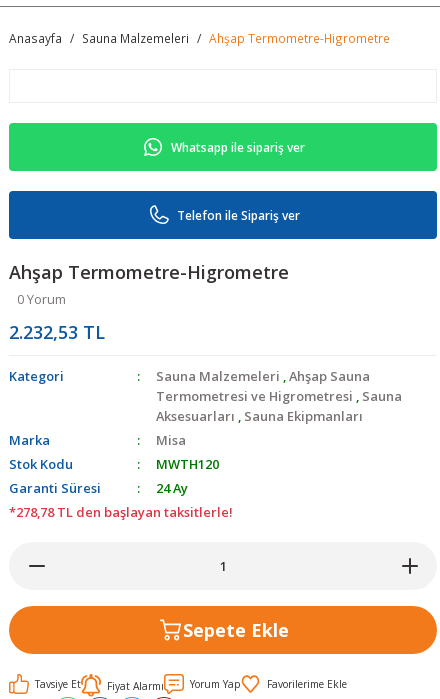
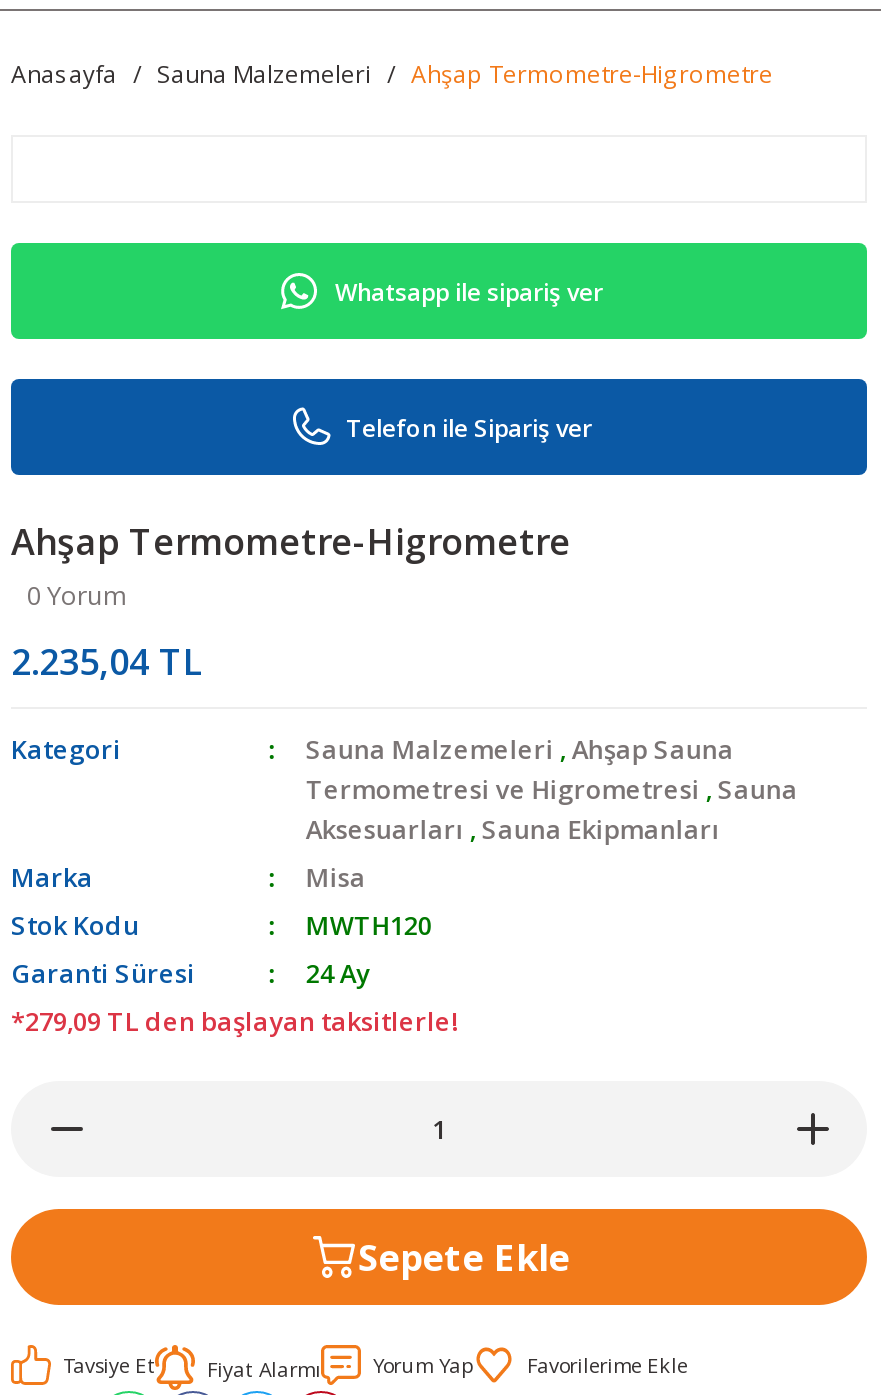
[9,320,105,344] 2.232,53 TL -> [11,637,203,685] 2.235,04 TL
[9,503,233,521] *278,78 TL den başlayan taksitlerle! -> [11,1003,459,1039] *279,09 TL den başlayan taksitlerle!

